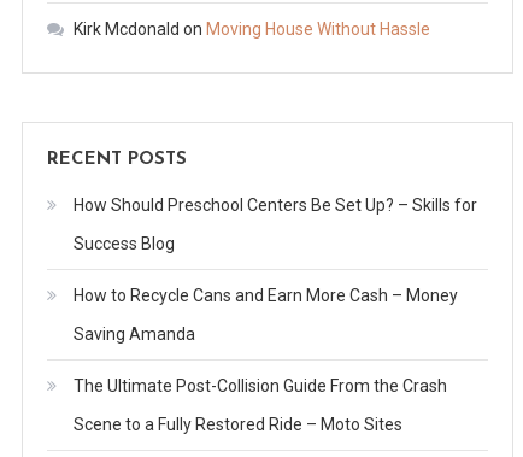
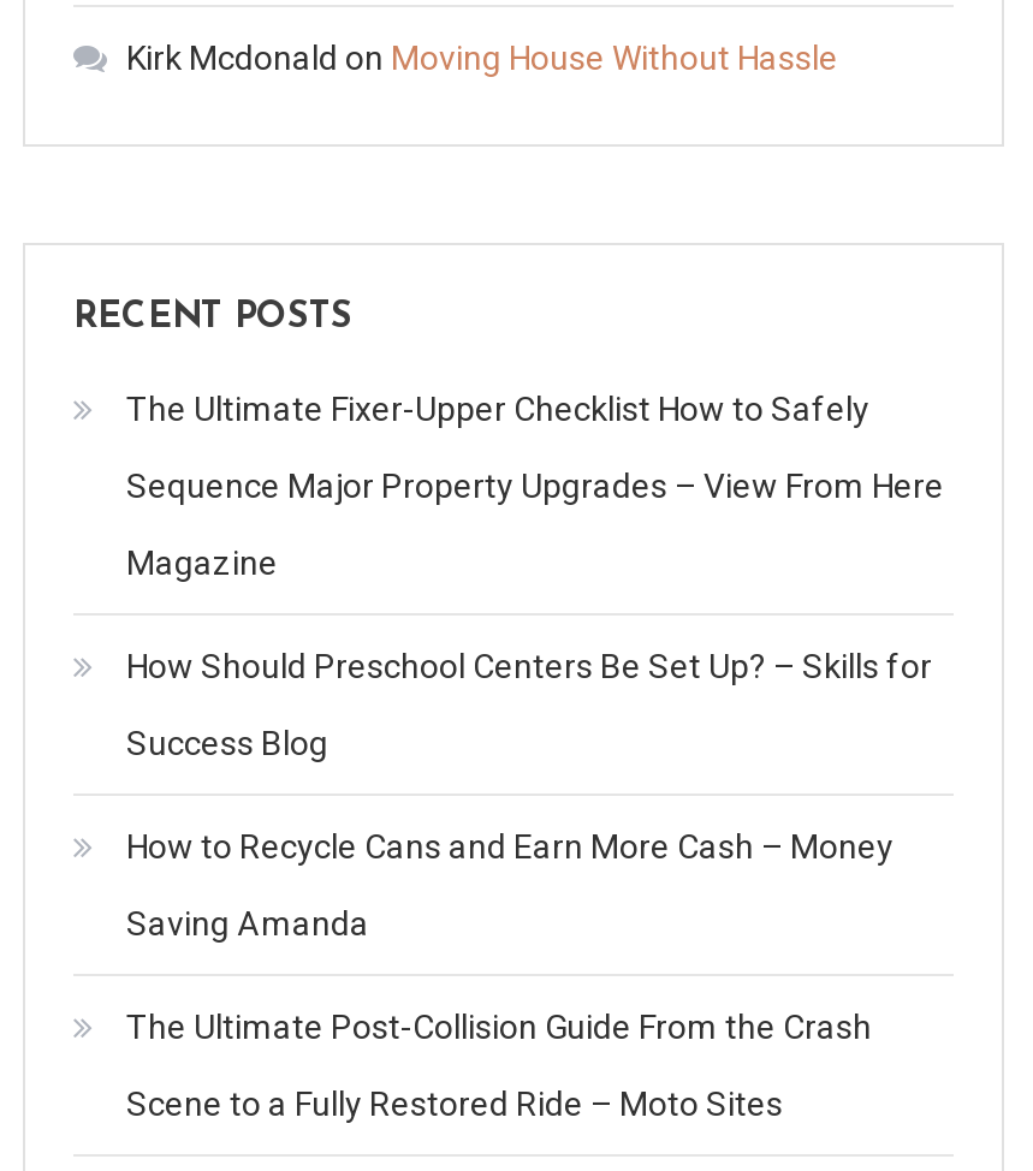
none -> [126,390,944,582] The Ultimate Fixer-Upper Checklist How to Safely | Sequence Major Property Upgrades – View From Here | Magazine

